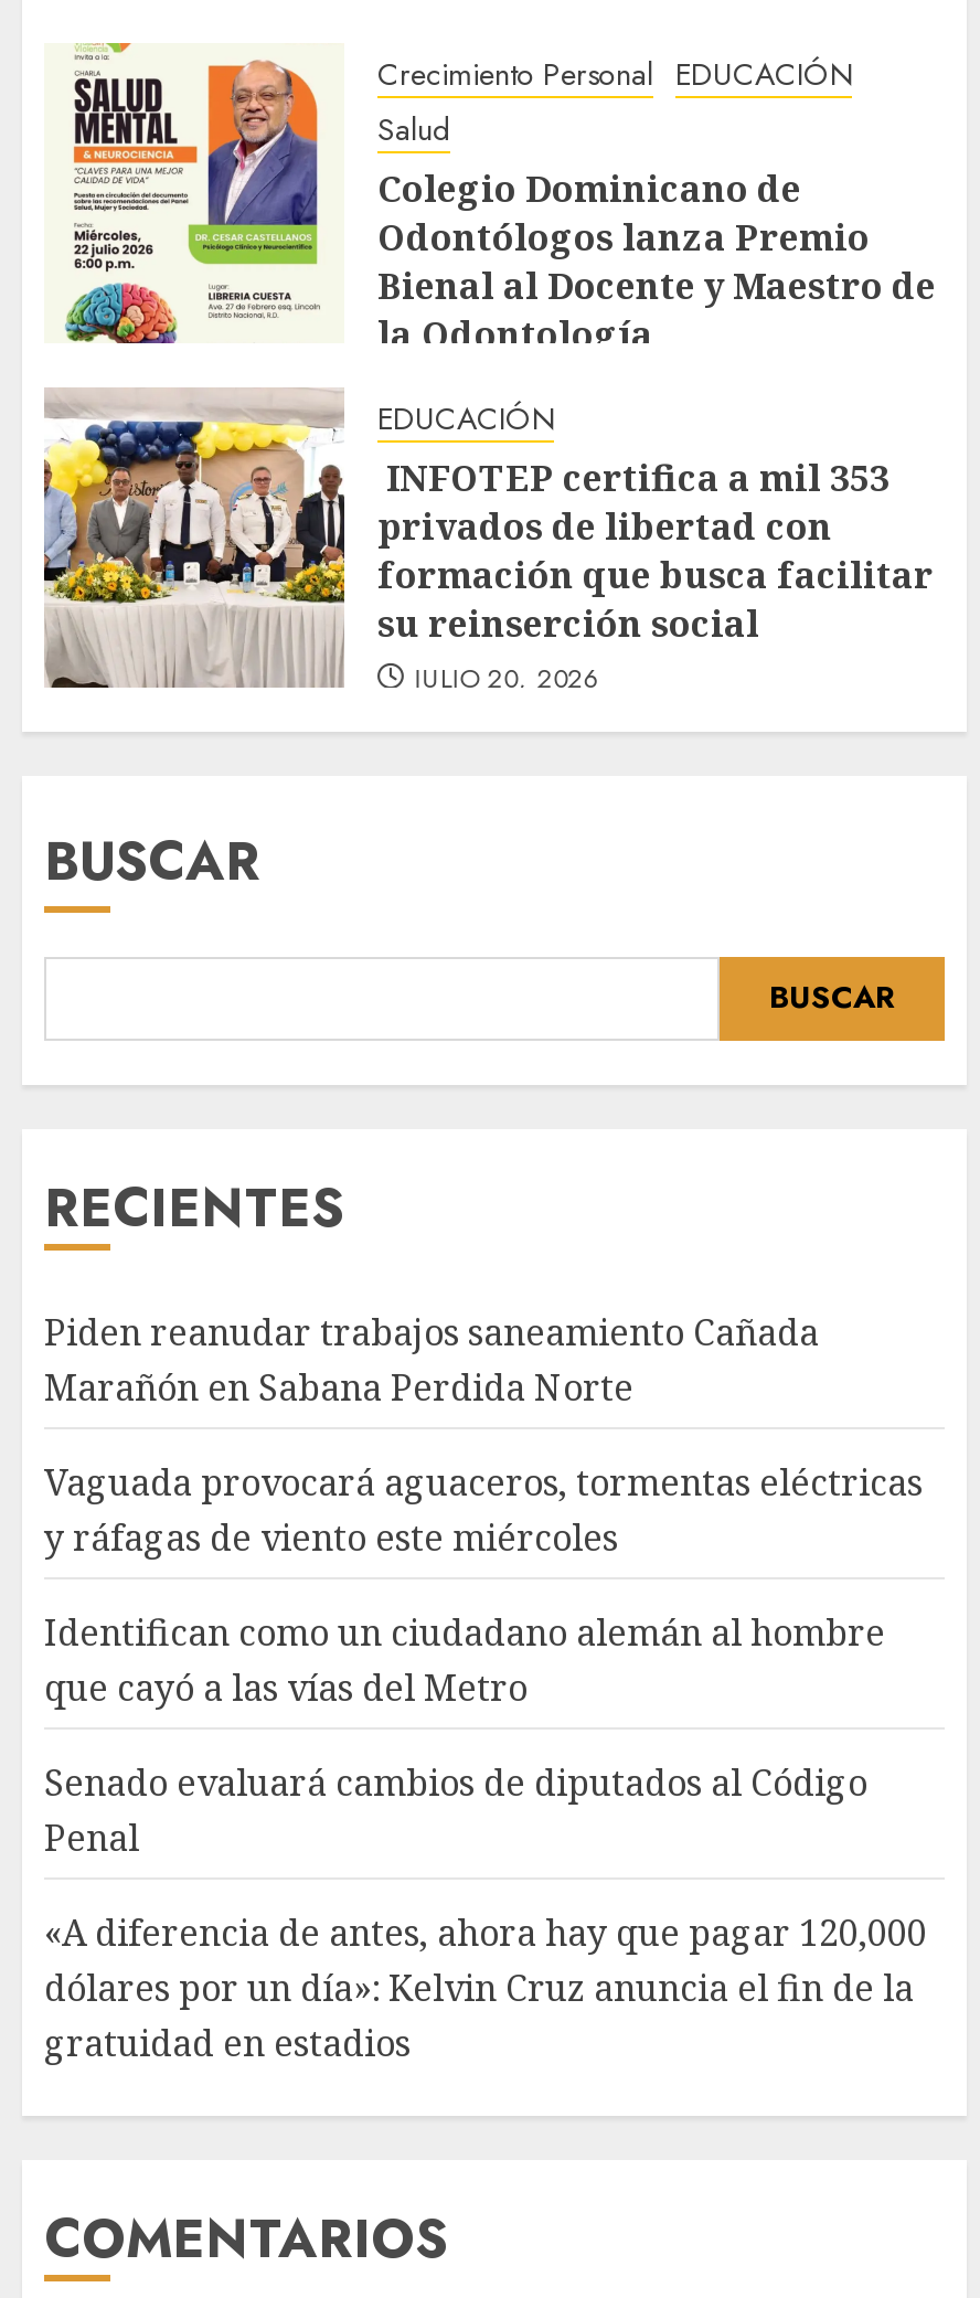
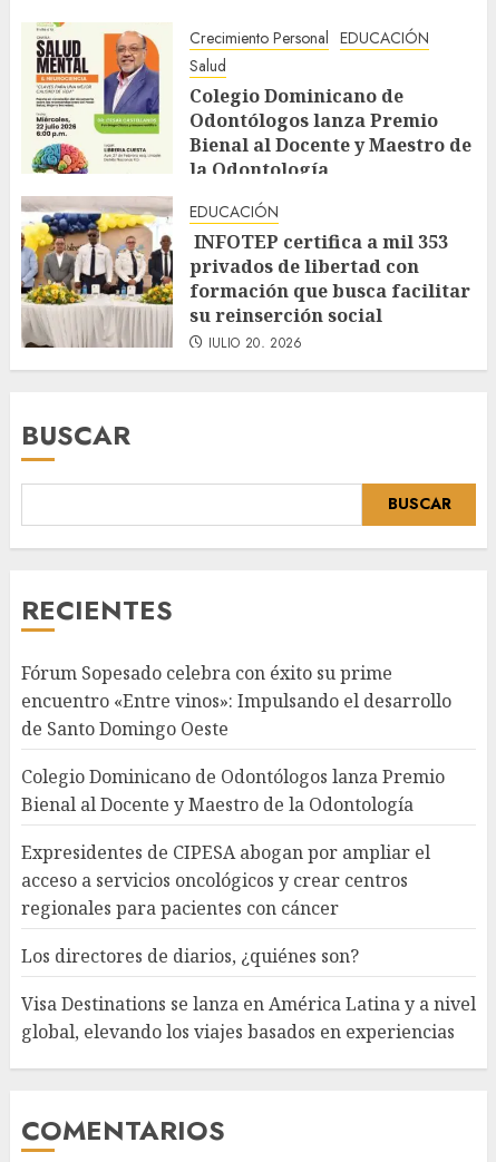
[44,1307,819,1411] Piden reanudar trabajos saneamiento Cañada | Marañón en Sabana Perdida Norte -> [21,660,451,741] Fórum Sopesado celebra con éxito su prime | encuentro «Entre vinos»: Impulsando el desarrollo | de Santo Domingo Oeste
[44,1457,923,1561] Vaguada provocará aguaceros, tormentas eléctricas | y ráfagas de viento este miércoles -> [21,764,445,816] Colegio Dominicano de Odontólogos lanza Premio | Bienal al Docente y Maestro de la Odontología
[44,1607,885,1711] Identifican como un ciudadano alemán al hombre | que cayó a las vías del Metro -> [21,840,430,920] Expresidentes de CIPESA abogan por ampliar el | acceso a servicios oncológicos y crear centros | regionales para pacientes con cáncer
[44,1758,867,1861] Senado evaluará cambios de diputados al Código | Penal -> [21,943,359,968] Los directores de diarios, ¿quiénes son?
[44,1908,927,2067] «A diferencia de antes, ahora hay que pagar 120,000 | dólares por un día»: Kelvin Cruz anuncia el fin de la | gratuidad en estadios -> [21,991,476,1044] Visa Destinations se lanza en América Latina y a nivel | global, elevando los viajes basados en experiencias

